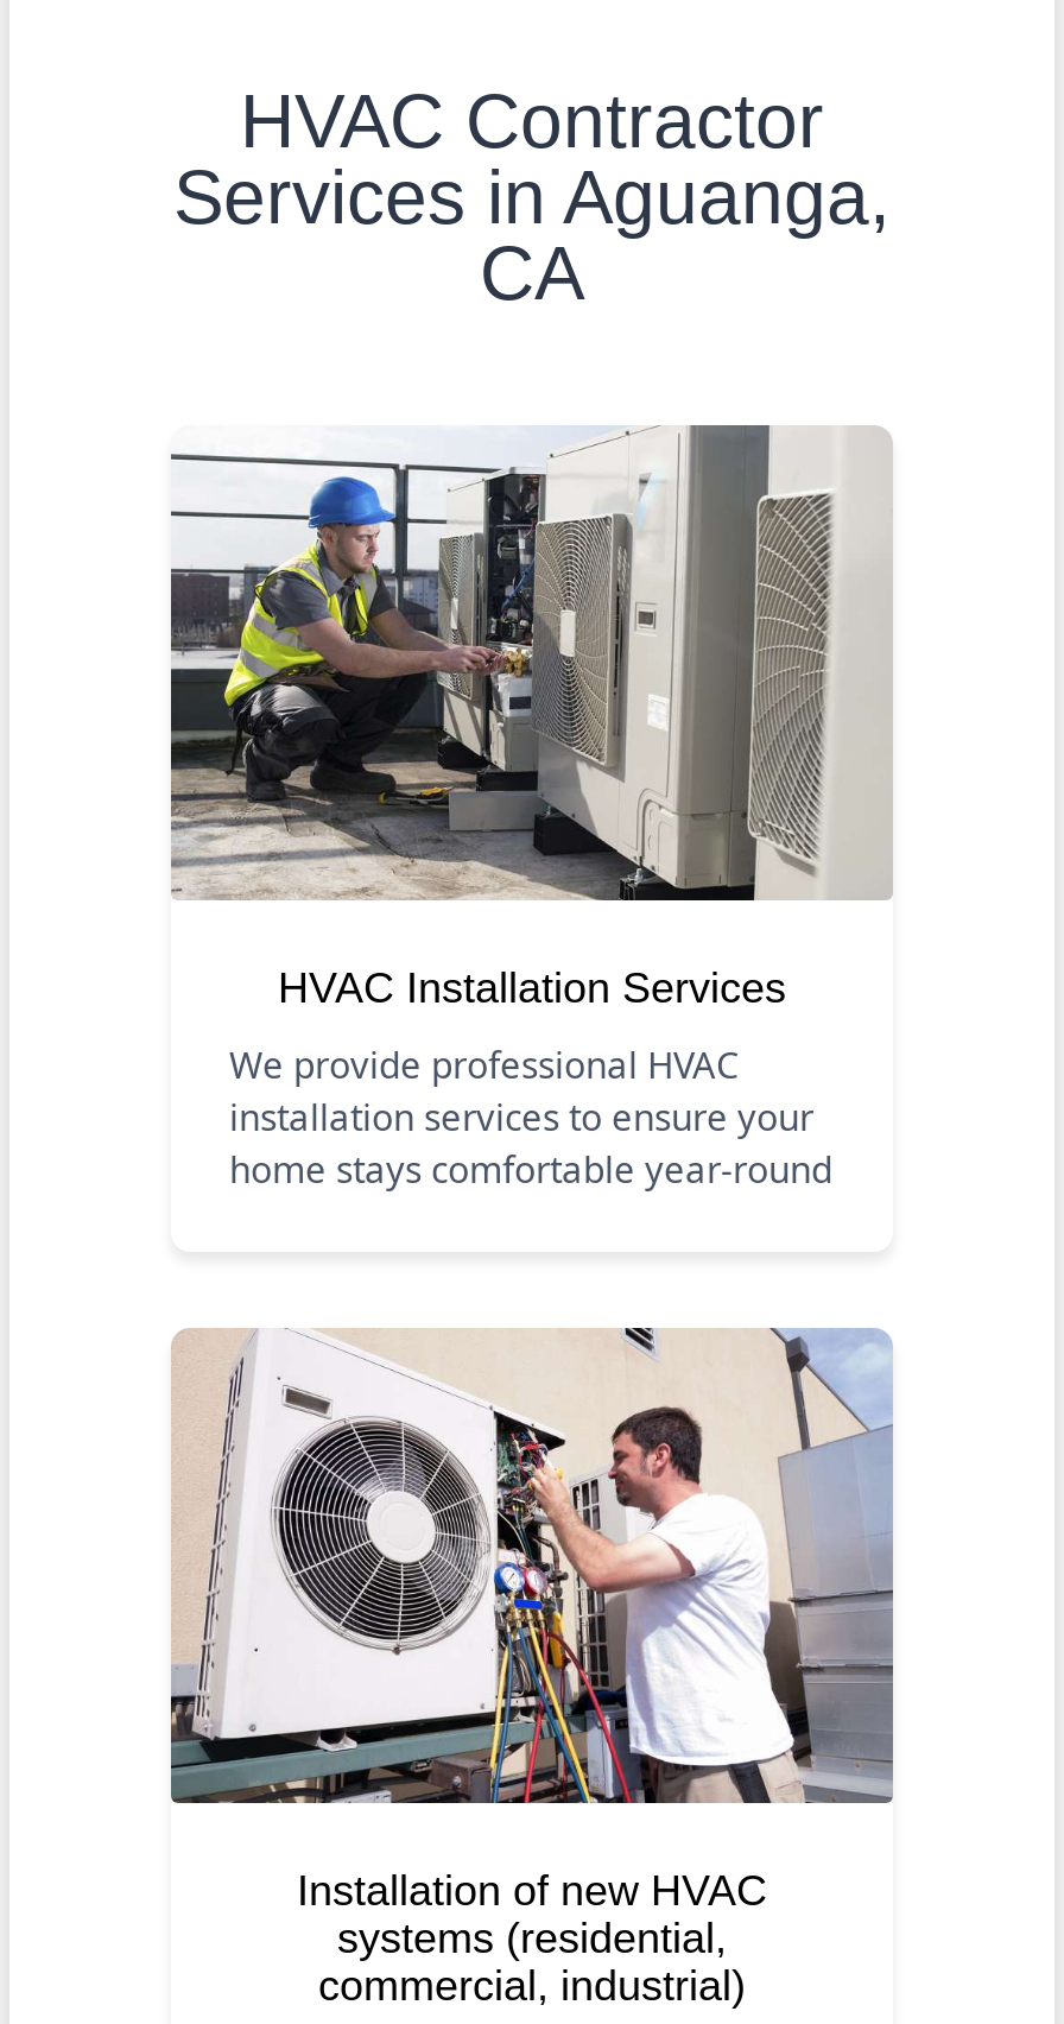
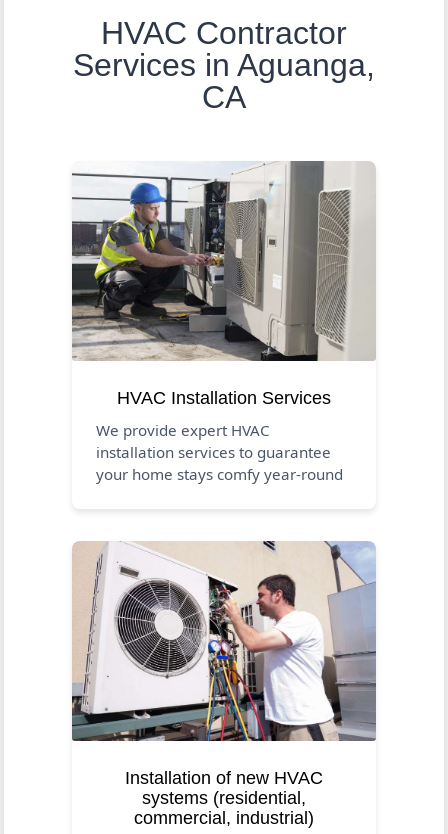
[229,1040,832,1192] We provide professional HVAC | installation services to ensure your | home stays comfortable year-round -> [96,420,343,484] We provide expert HVAC | installation services to guarantee | your home stays comfy year-round

